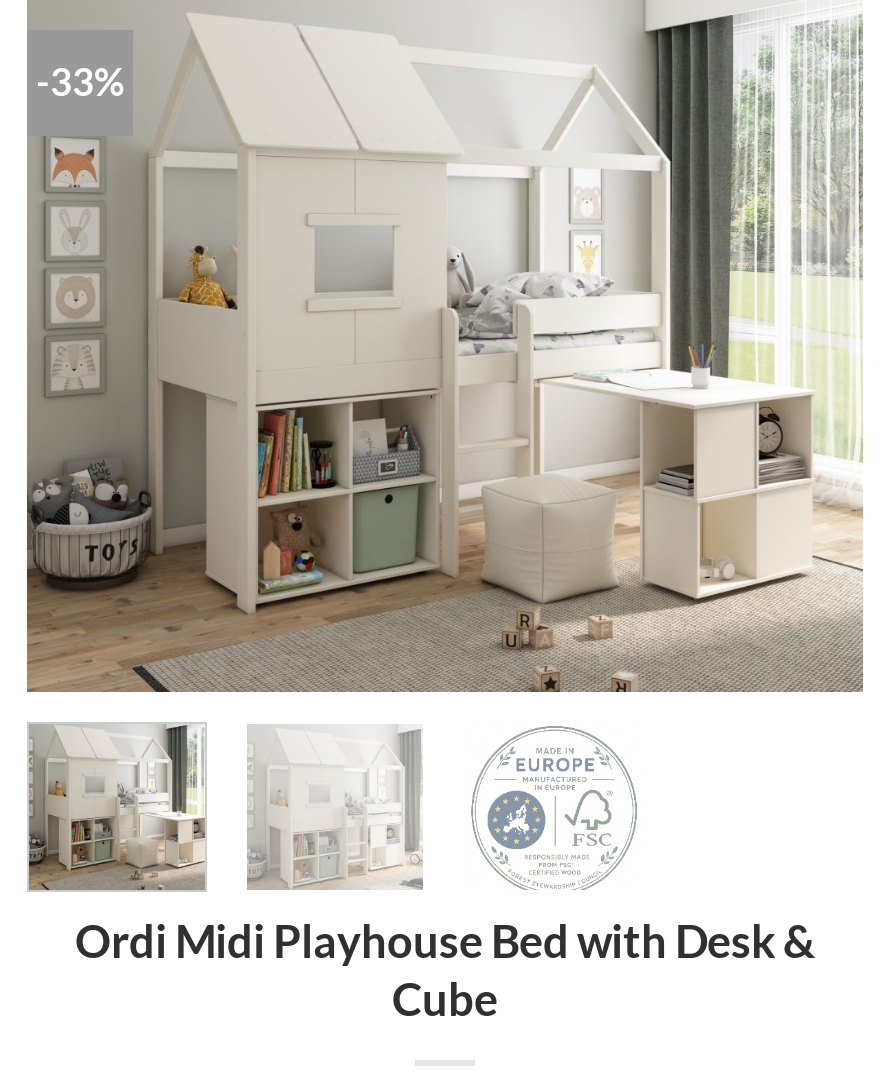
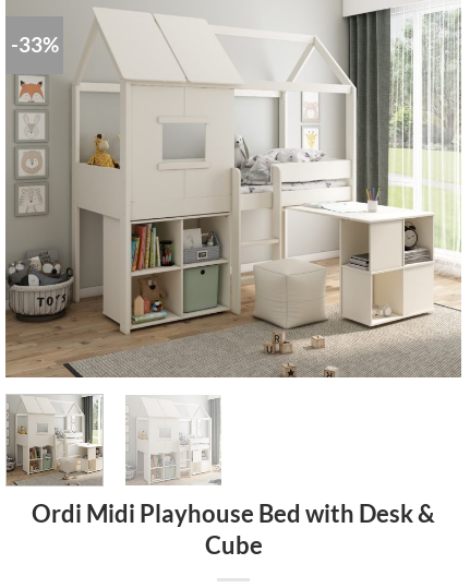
[471,724,637,890] [image] -> none

